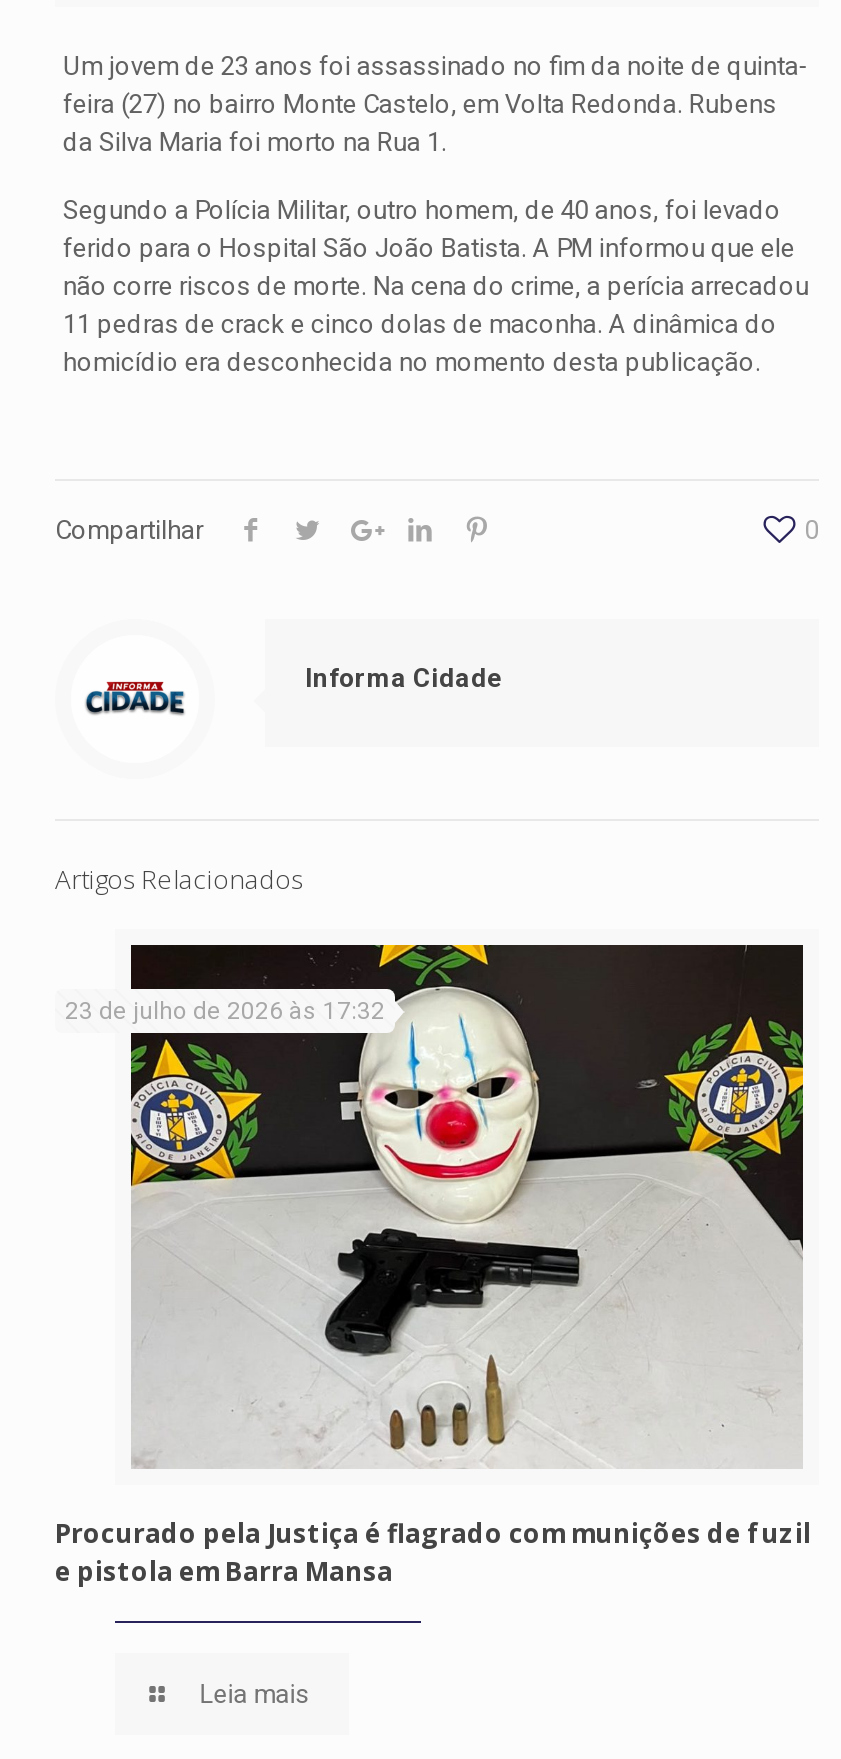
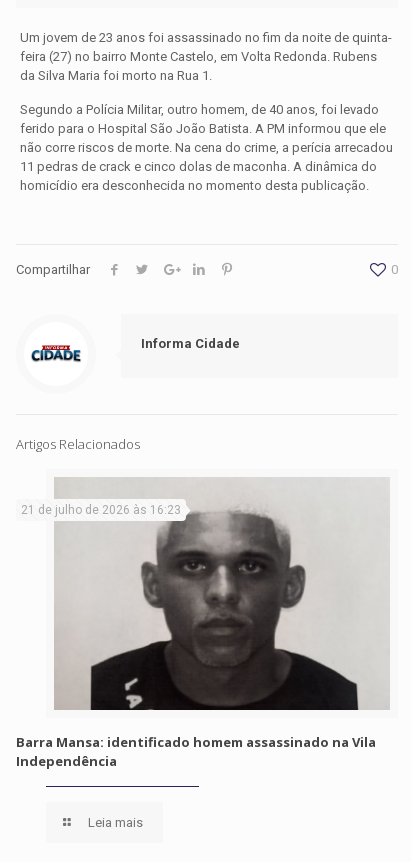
[65,943,805,1441] [image] | 23 de julho de 2026 às 17:32 -> [21,477,390,711] [image] | 21 de julho de 2026 às 16:23
[55,1516,811,1590] Procurado pela Justiça é flagrado com munições de fuzil | e pistola em Barra Mansa -> [16,732,376,769] Barra Mansa: identificado homem assassinado na Vila | Independência

